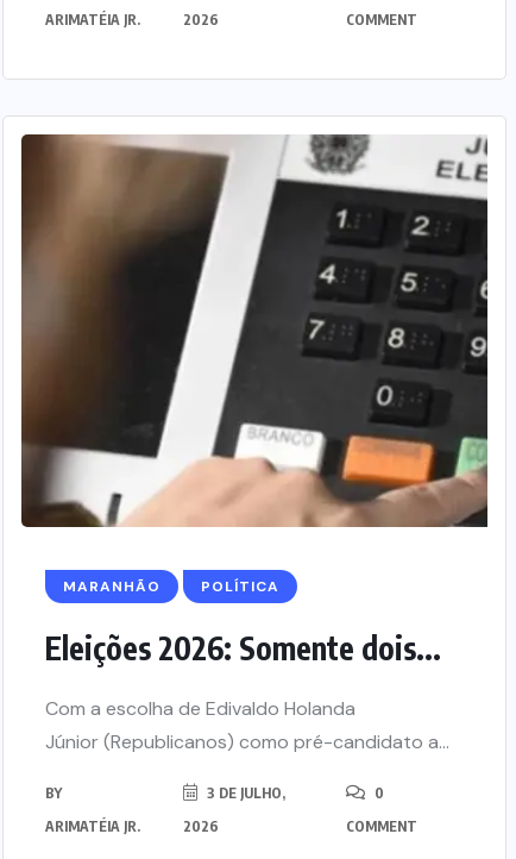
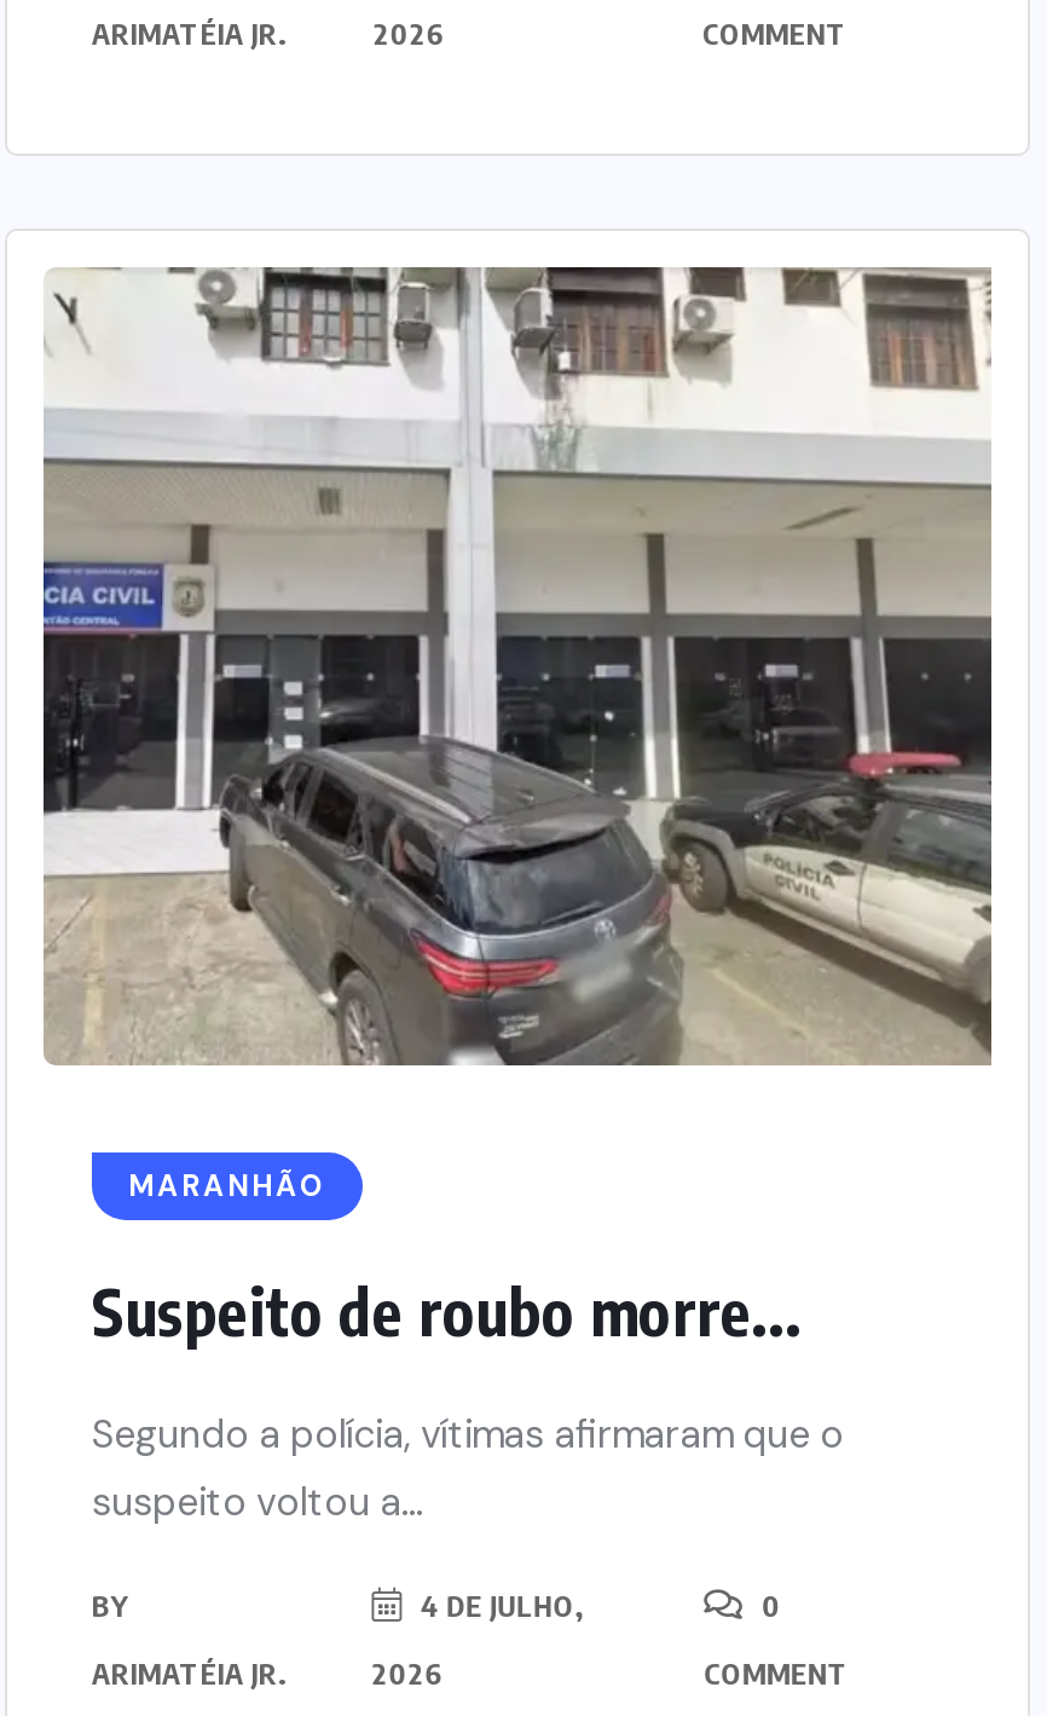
[20,133,489,527] [image] -> [41,265,994,1068] [image]
[45,576,449,754] POLÍTICA | Eleições 2026: Somente dois... | Com a escolha de Edivaldo Holanda | Júnior (Republicanos) como pré-candidato a... -> [92,1270,844,1526] Suspeito de roubo morre... | Segundo a polícia, vítimas afirmaram que o | suspeito voltou a...
[203,783,285,801] 3 DE JULHO, -> [413,1587,582,1623] 4 DE JULHO,

